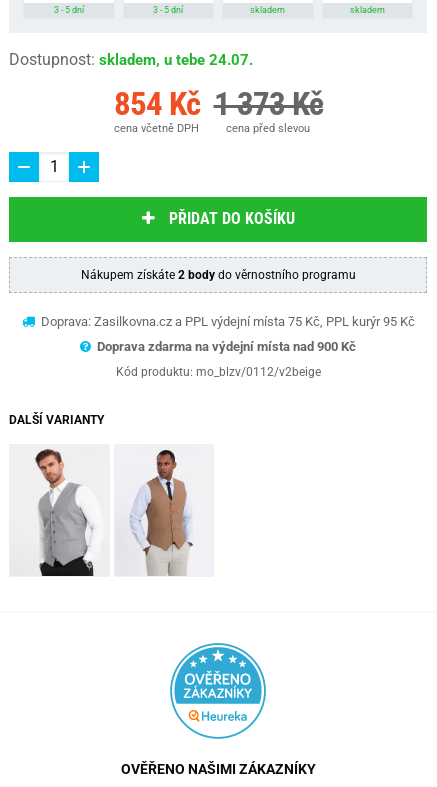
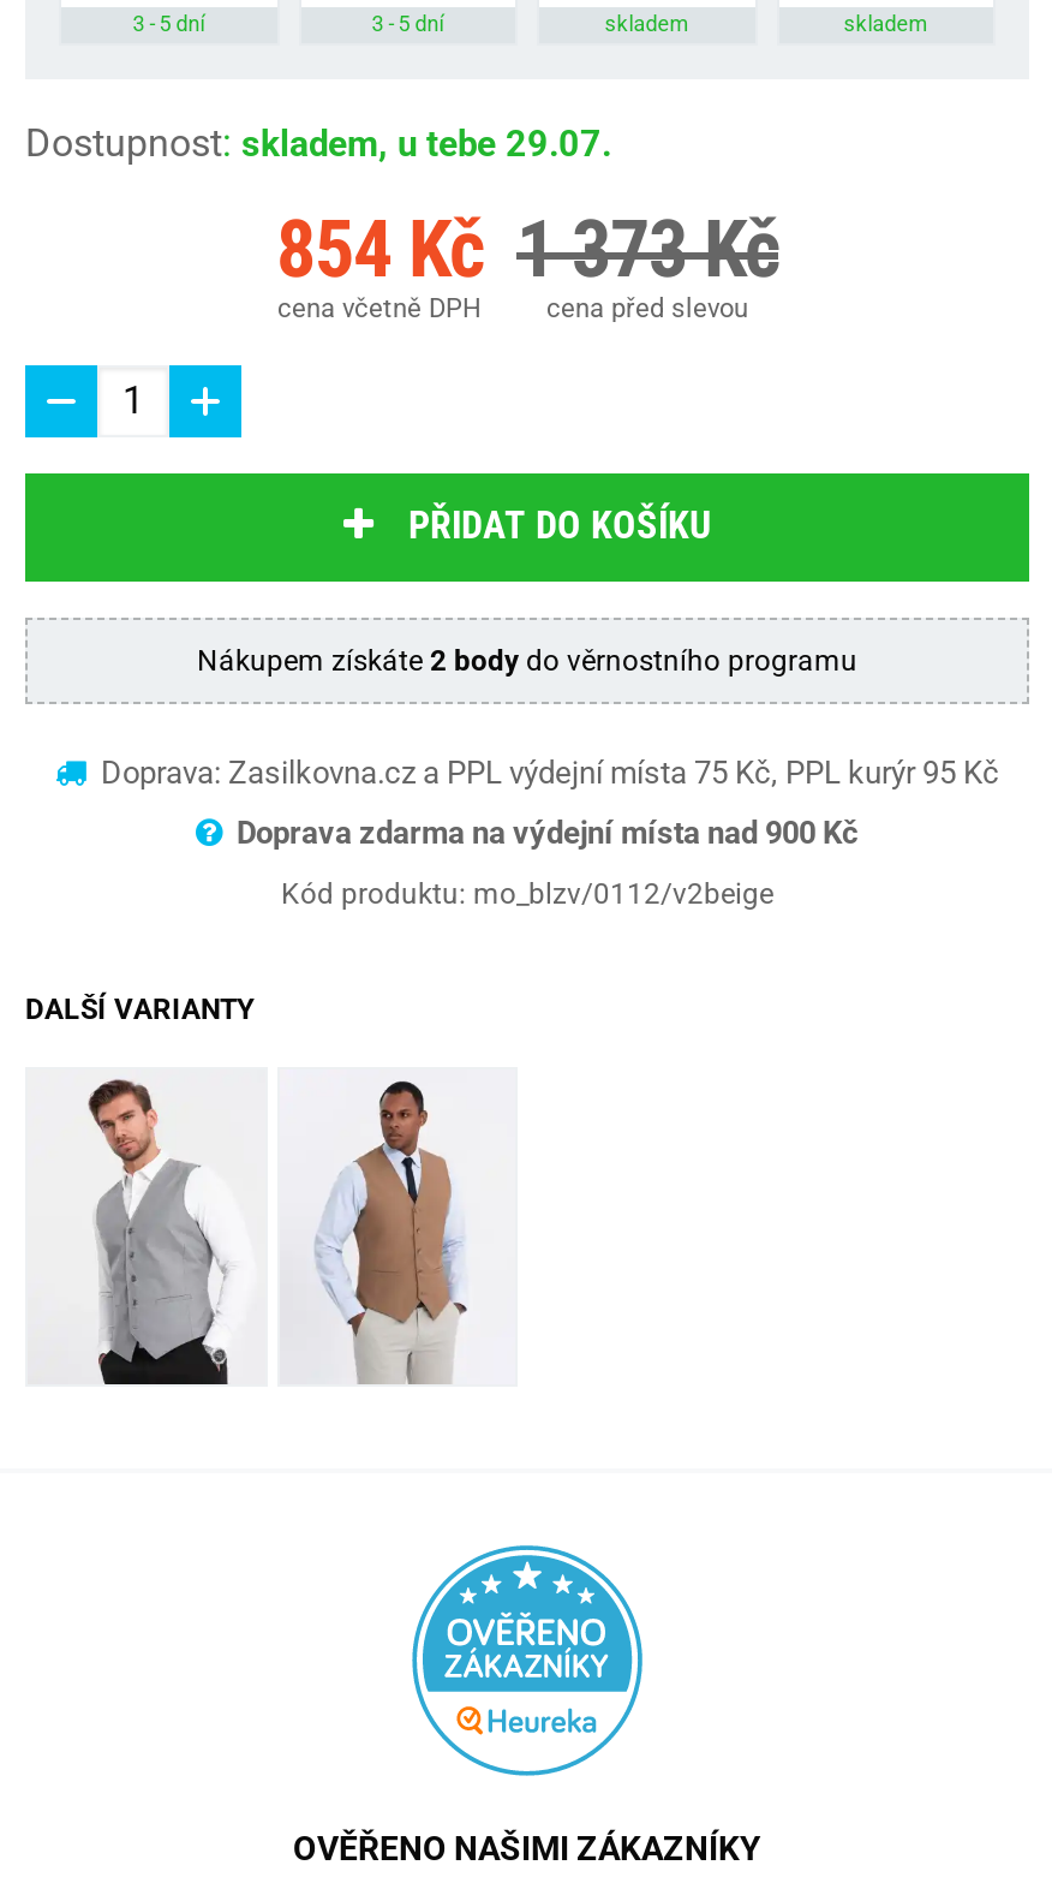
[9,50,253,69] Dostupnost: skladem, u tebe 24.07. -> [25,119,611,165] Dostupnost: skladem, u tebe 29.07.

